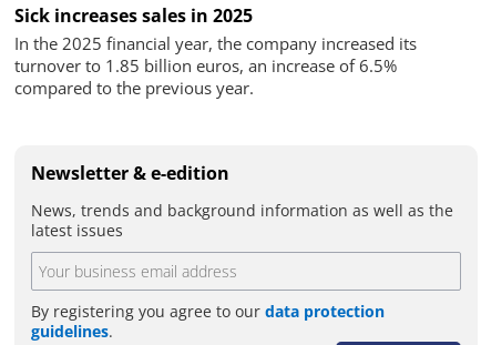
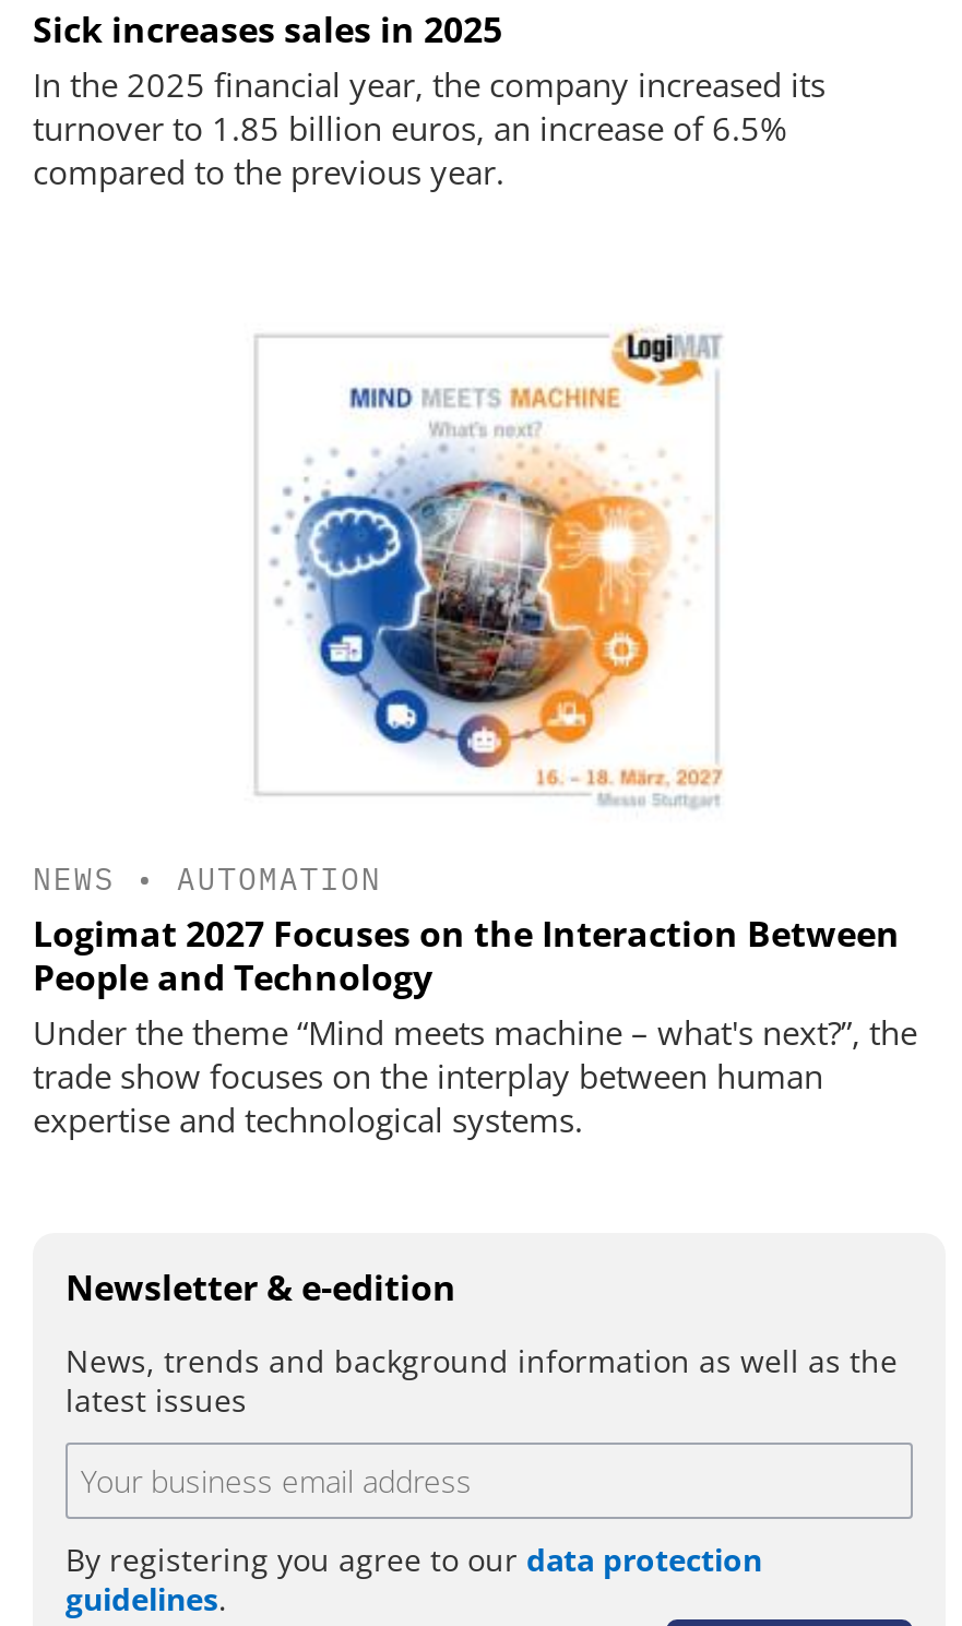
none -> [33,330,917,1140] [image] | NEWS • AUTOMATION | Logimat 2027 Focuses on the Interaction Between | People and Technology | Under the theme “Mind meets machine – what's next?”, the | trade show focuses on the interplay between human | expertise and technological systems.

